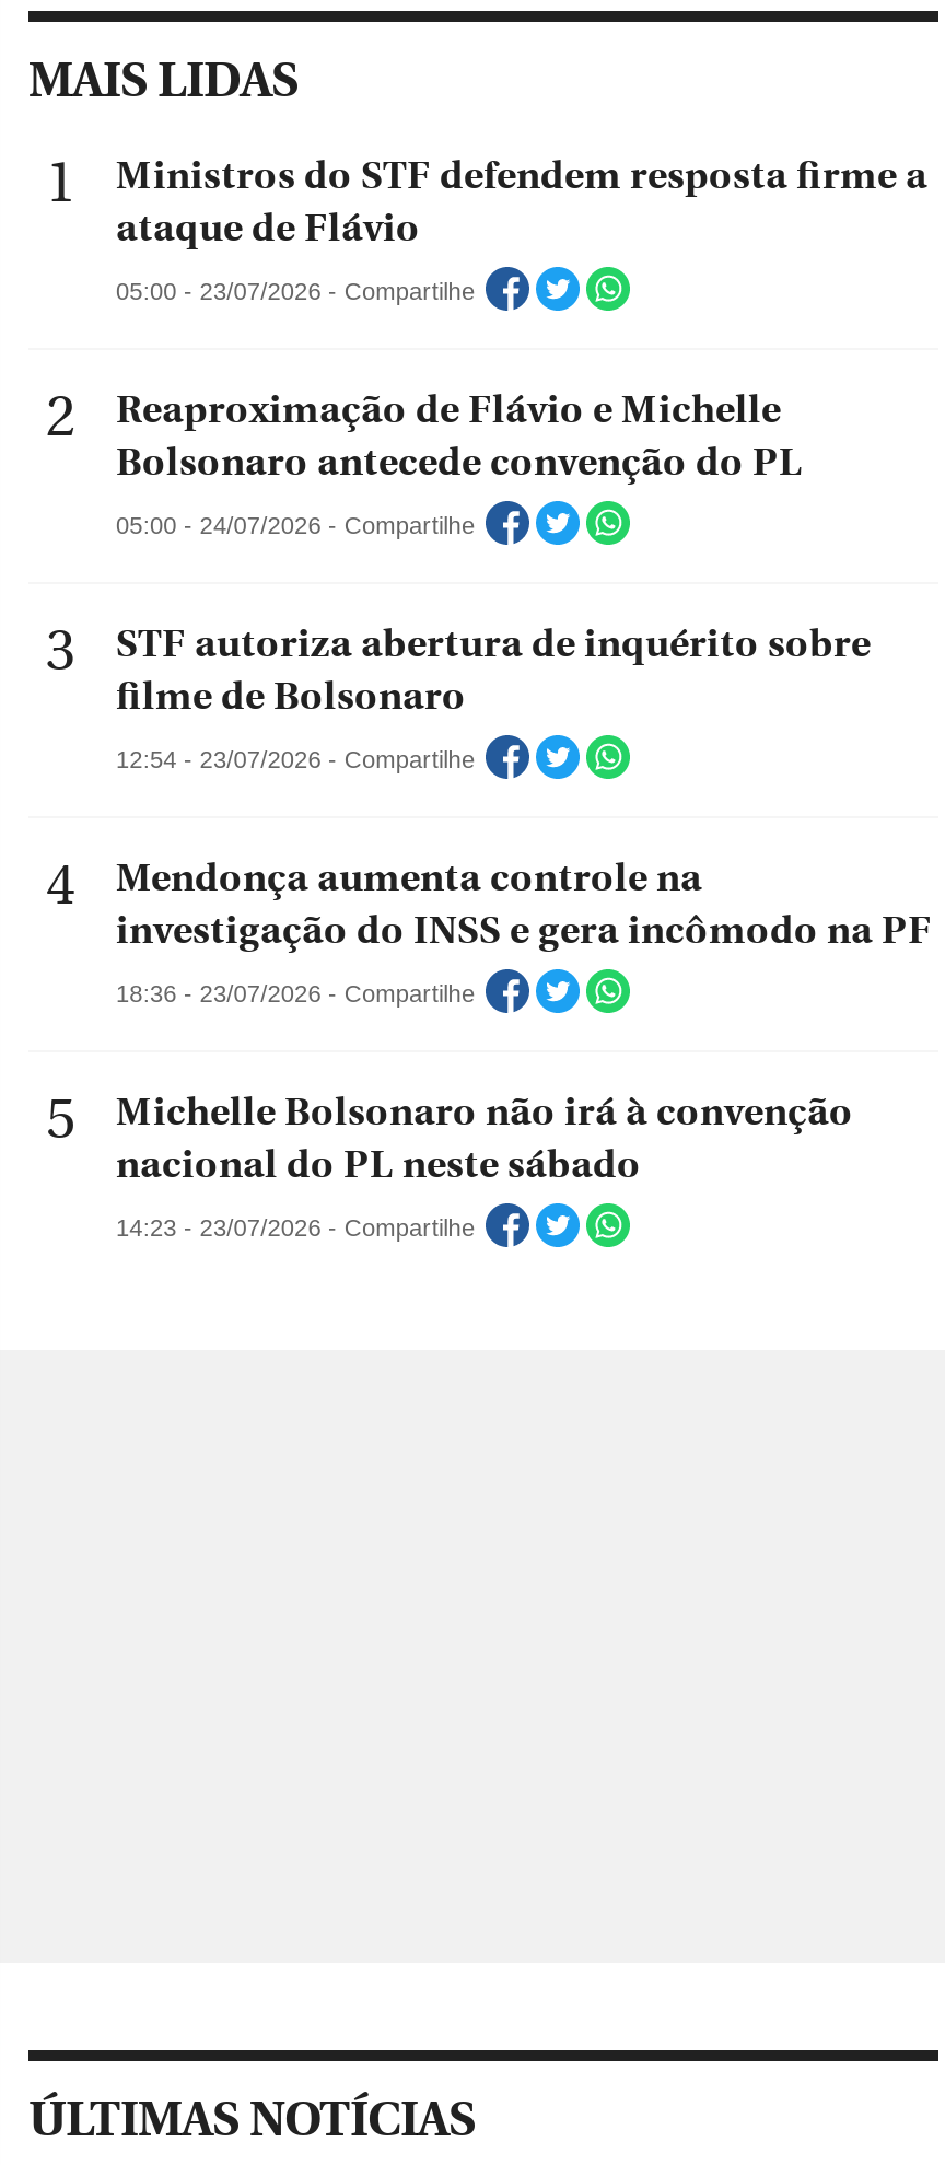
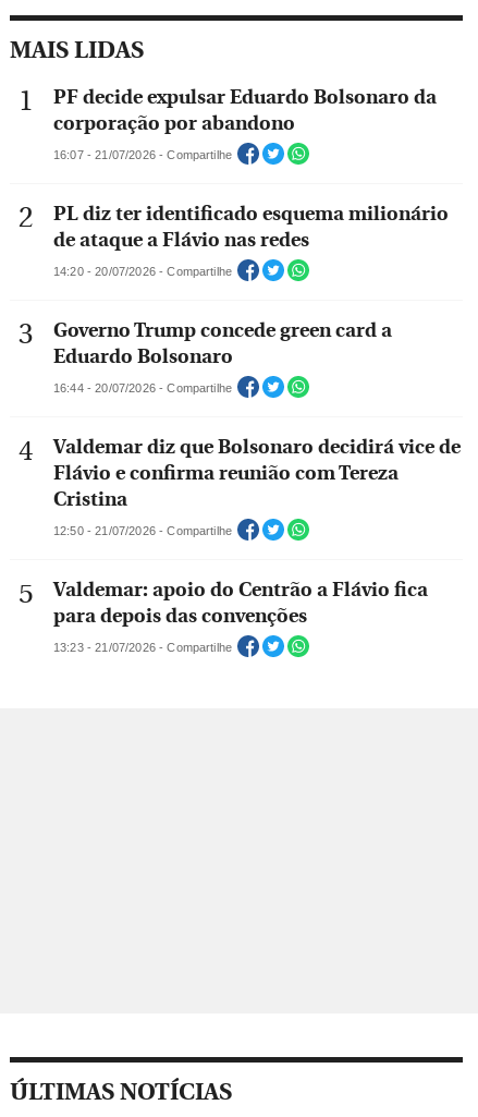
[116,154,927,252] Ministros do STF defendem resposta firme a | ataque de Flávio -> [53,86,437,135] PF decide expulsar Eduardo Bolsonaro da | corporação por abandono
[116,277,475,303] 05:00 - 23/07/2026 - Compartilhe -> [53,148,232,161] 16:07 - 21/07/2026 - Compartilhe
[116,388,803,486] Reaproximação de Flávio e Michelle | Bolsonaro antecede convenção do PL -> [53,203,449,252] PL diz ter identificado esquema milionário | de ataque a Flávio nas redes
[116,511,475,538] 05:00 - 24/07/2026 - Compartilhe -> [53,264,232,278] 14:20 - 20/07/2026 - Compartilhe
[116,622,871,720] STF autoriza abertura de inquérito sobre | filme de Bolsonaro -> [53,320,392,369] Governo Trump concede green card a | Eduardo Bolsonaro
[116,745,475,772] 12:54 - 23/07/2026 - Compartilhe -> [53,381,232,394] 16:44 - 20/07/2026 - Compartilhe
[116,856,932,954] Mendonça aumenta controle na | investigação do INSS e gera incômodo na PF -> [53,436,461,511] Valdemar diz que Bolsonaro decidirá vice de | Flávio e confirma reunião com Tereza | Cristina
[116,980,475,1006] 18:36 - 23/07/2026 - Compartilhe -> [53,524,232,537] 12:50 - 21/07/2026 - Compartilhe
[116,1090,853,1189] Michelle Bolsonaro não irá à convenção | nacional do PL neste sábado -> [53,579,428,628] Valdemar: apoio do Centrão a Flávio fica | para depois das convenções
[116,1214,475,1240] 14:23 - 23/07/2026 - Compartilhe -> [53,640,232,654] 13:23 - 21/07/2026 - Compartilhe

